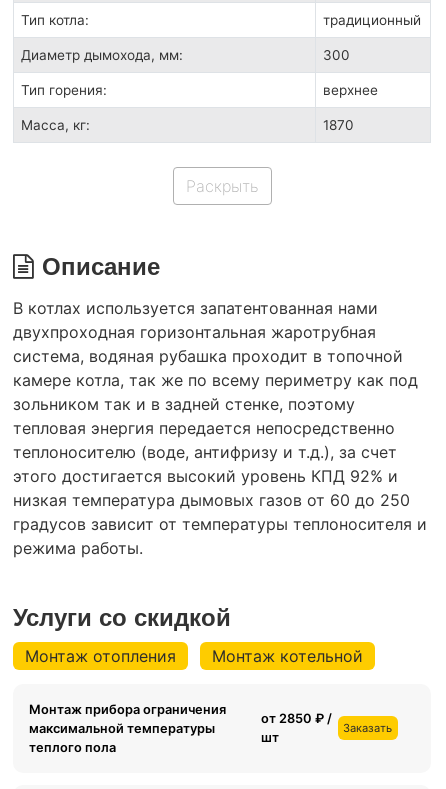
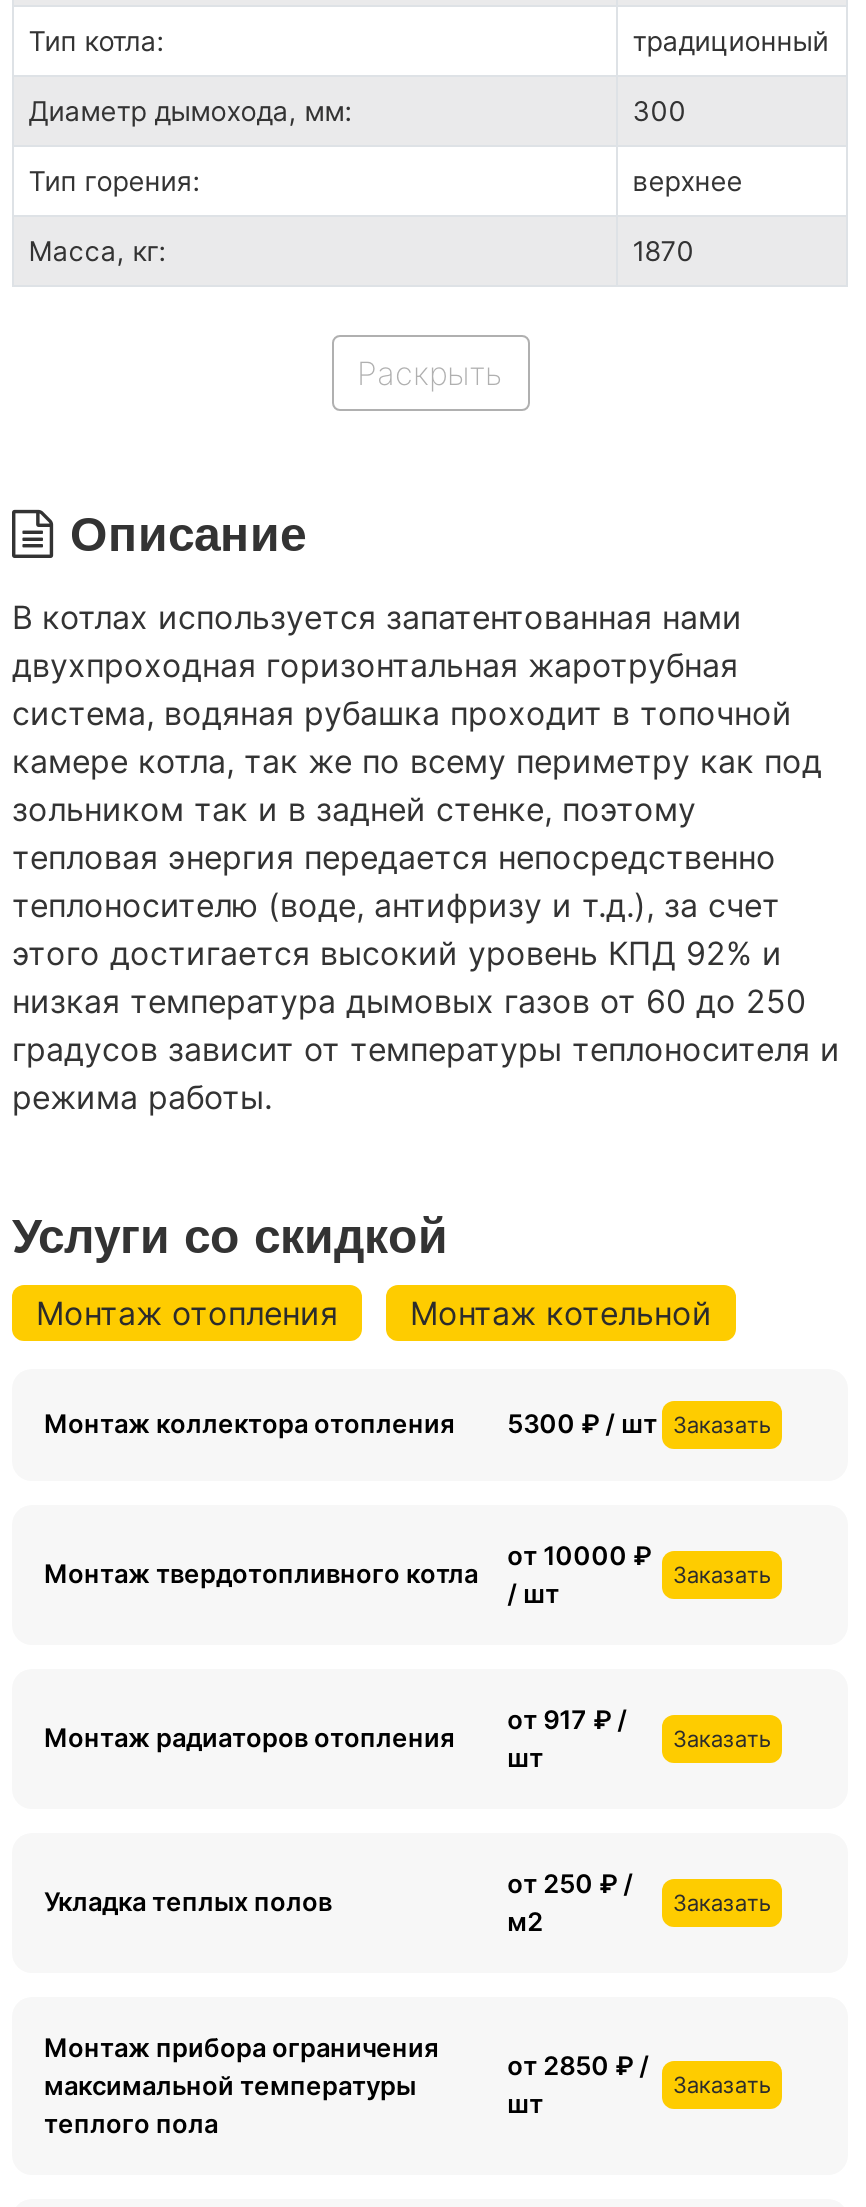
none -> [44,1409,771,1439] Монтаж коллектора отопления | 5300 ₽ / шт Заказать
none -> [44,1559,478,1589] Монтаж твердотопливного котла
none -> [44,1723,454,1753] Монтаж радиаторов отопления
none -> [44,1887,332,1917] Укладка теплых полов
none -> [507,1540,651,1608] от 10000 ₽ | / шт
none -> [507,1704,627,1772] от 917 ₽ / | шт
none -> [507,1868,633,1936] от 250 ₽ / | м2
none -> [673,1560,771,1588] Заказать
none -> [673,1724,771,1752] Заказать
none -> [673,1888,771,1916] Заказать

